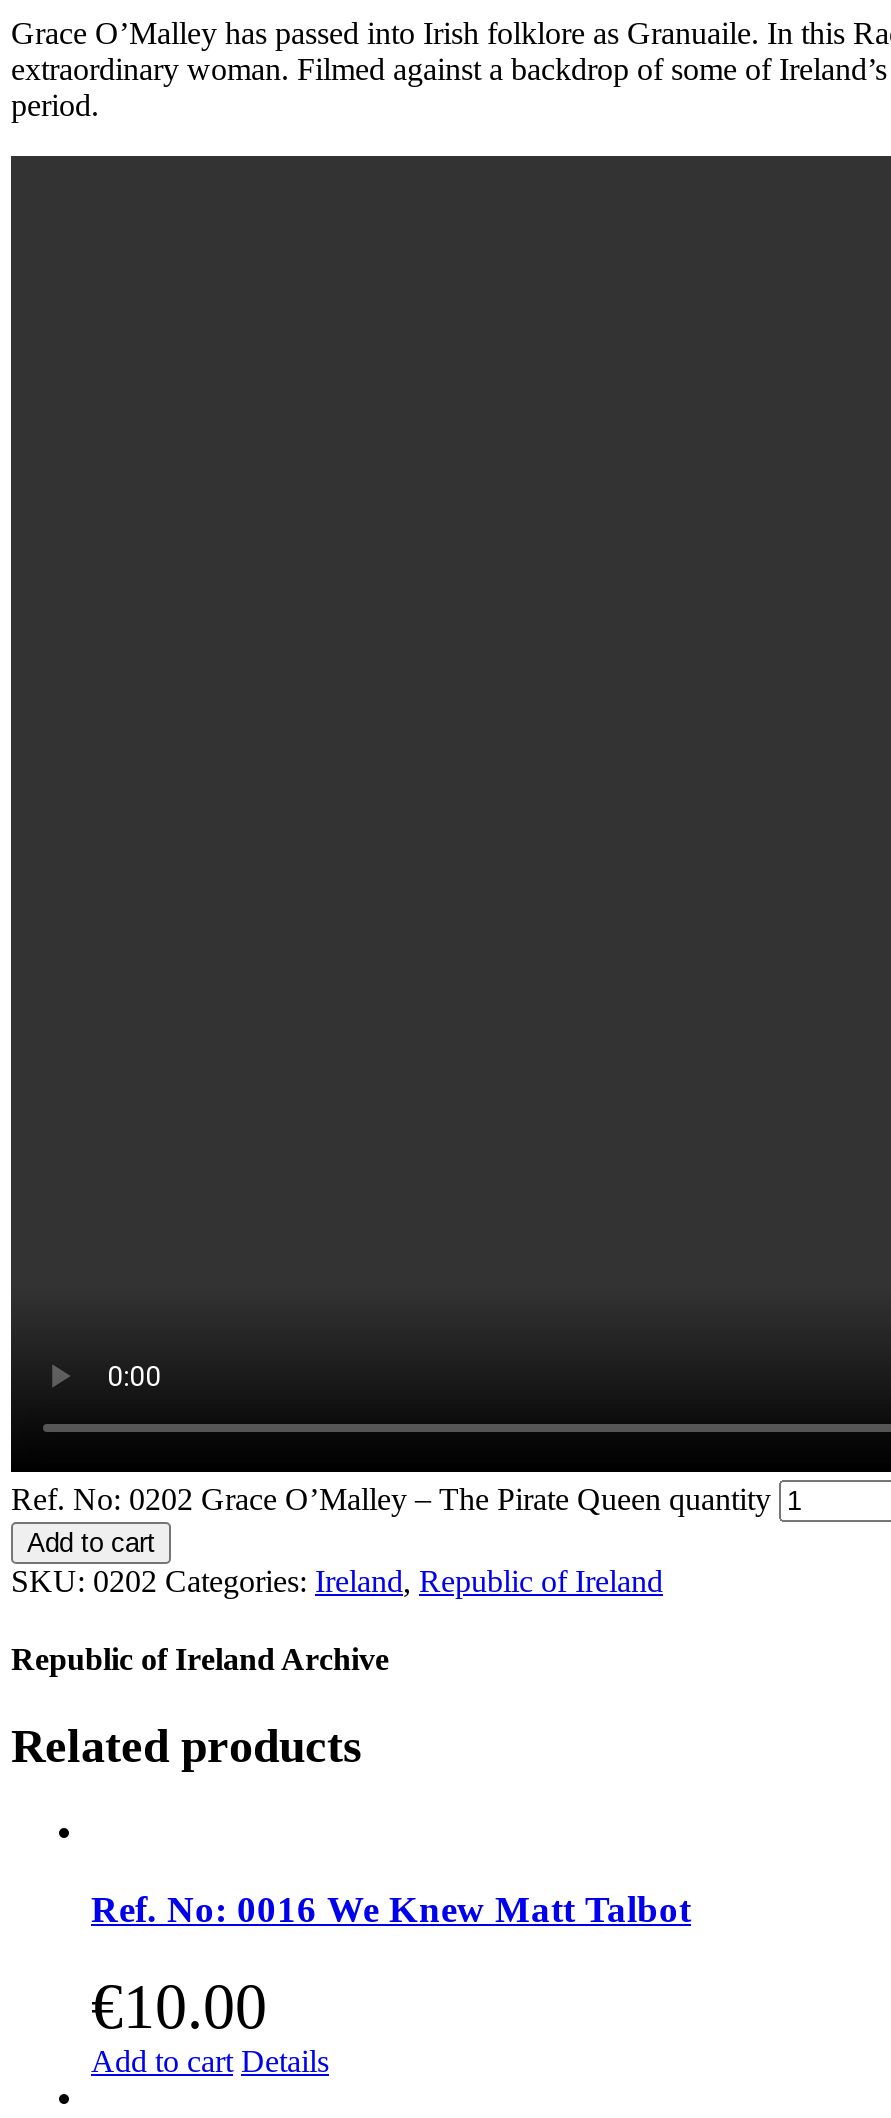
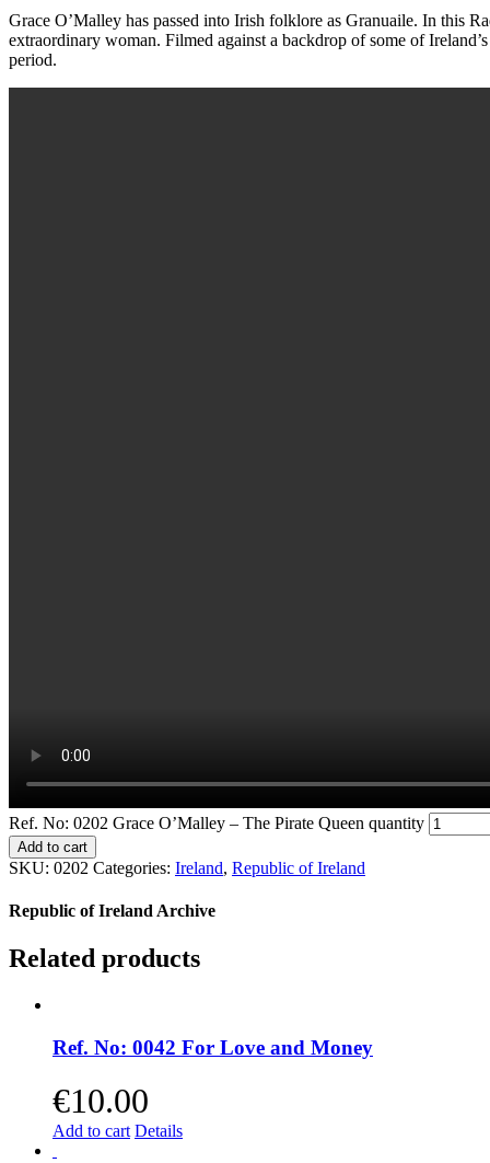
[91,1888,691,1930] Ref. No: 0016 We Knew Matt Talbot -> [52,1036,373,1059] Ref. No: 0042 For Love and Money

